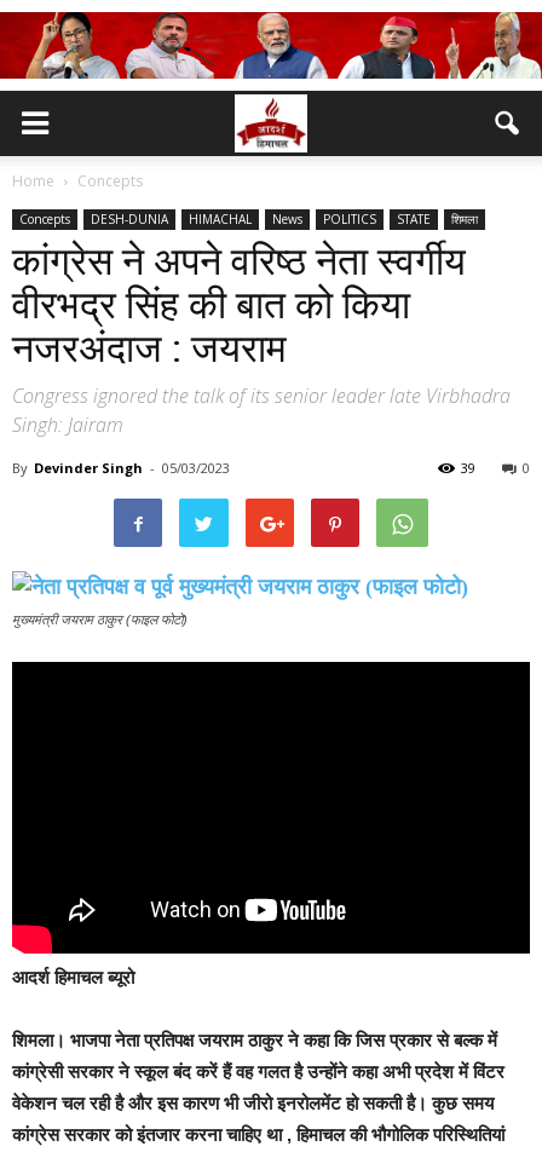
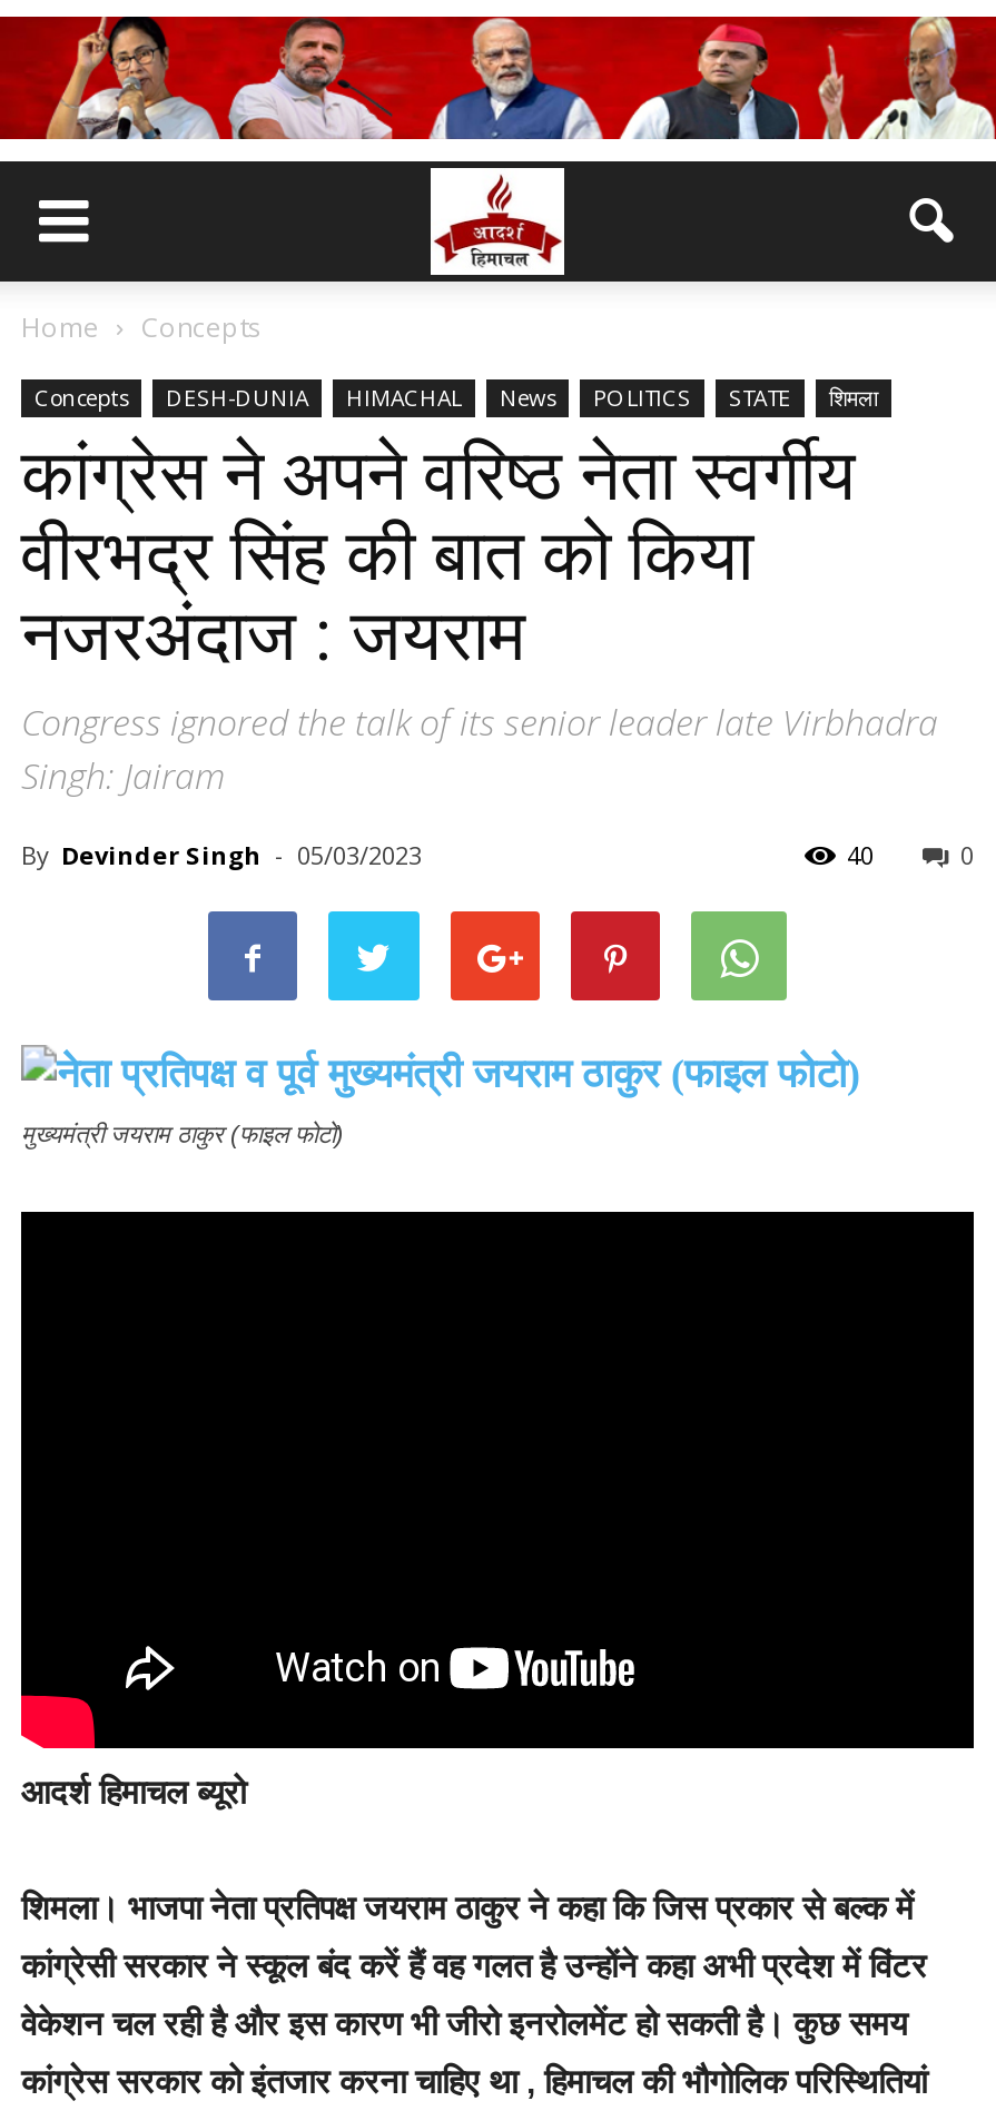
[461,459,475,477] 39 -> [847,838,874,871] 40

